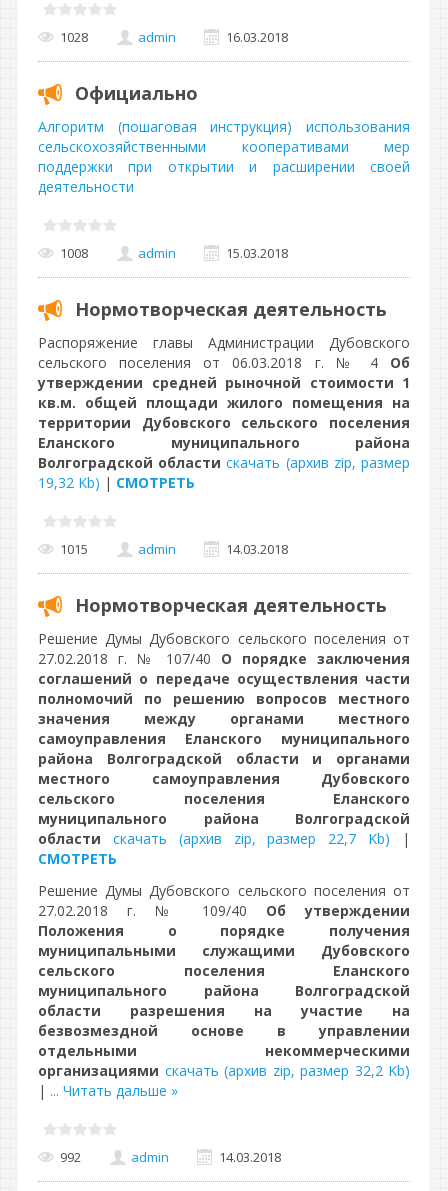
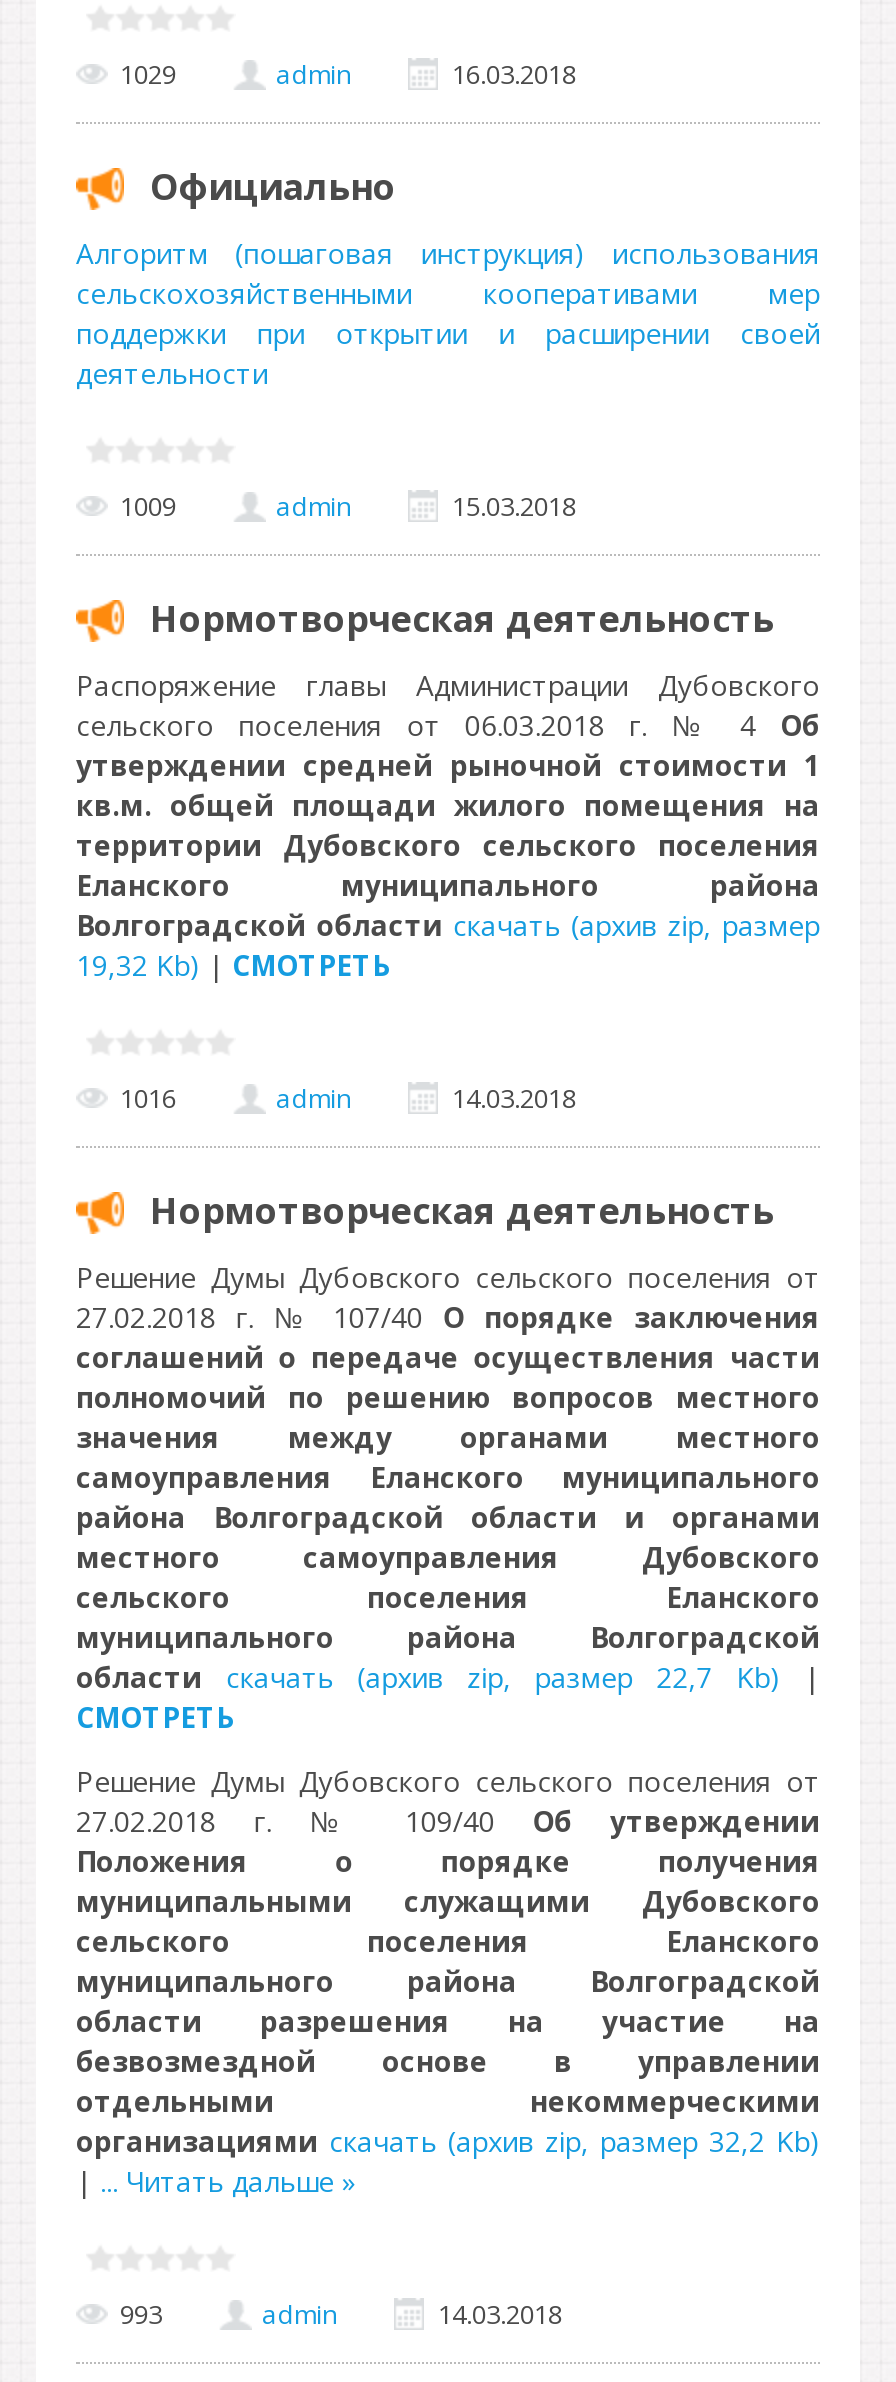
[60,27,88,45] 1028 -> [120,55,176,91] 1029
[60,243,88,261] 1008 -> [120,487,176,523] 1009
[60,539,88,557] 1015 -> [120,1079,176,1115] 1016
[60,1147,81,1165] 992 -> [120,2295,162,2331] 993

